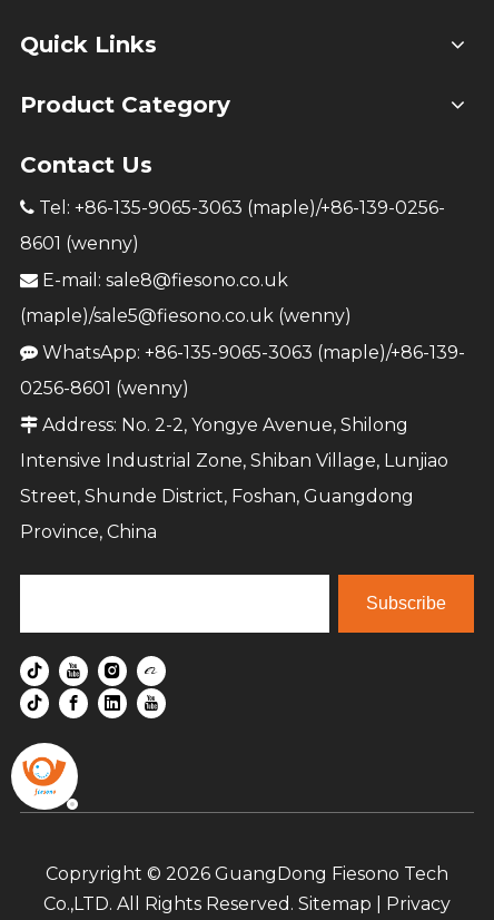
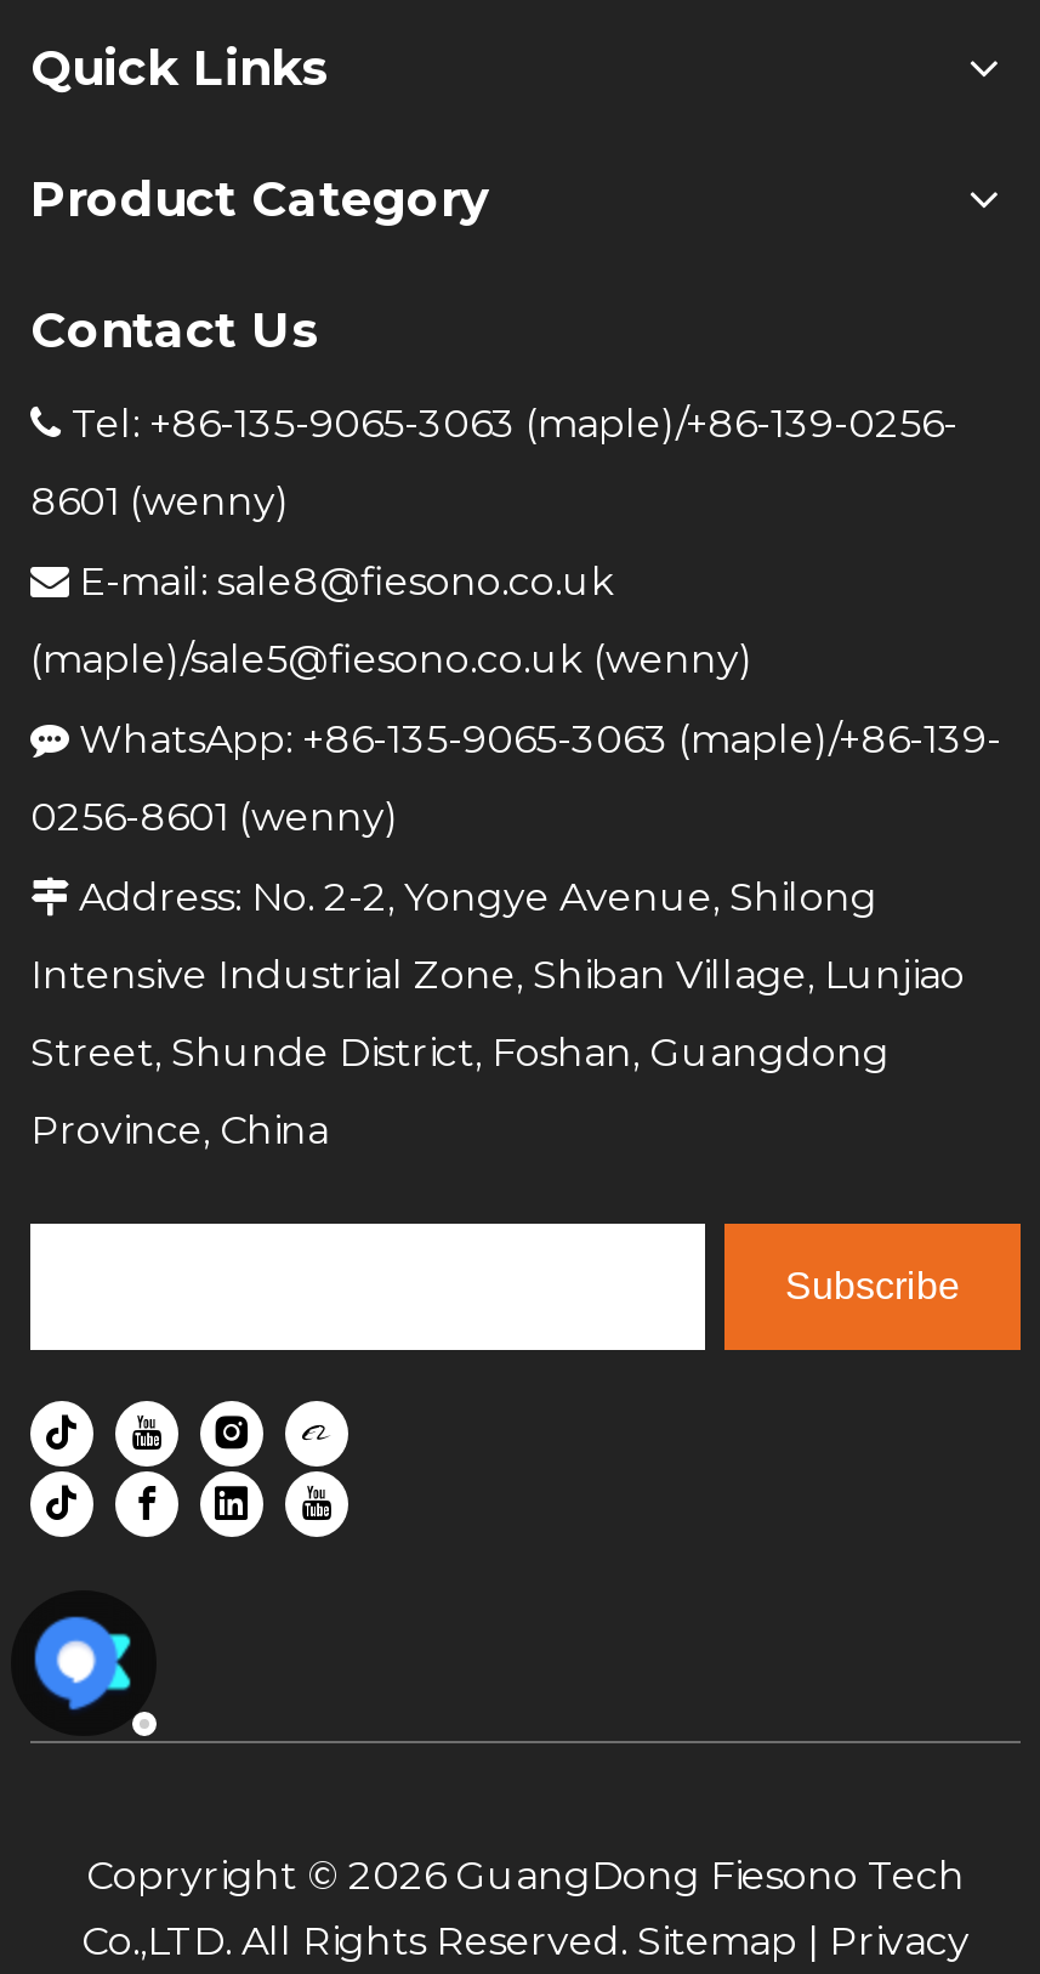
[10,742,79,811] [image] -> [11,1590,157,1738] [image]

